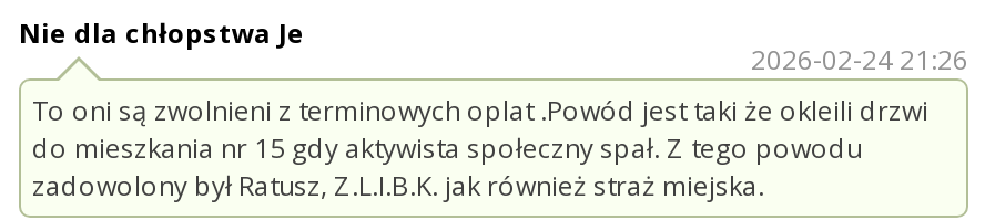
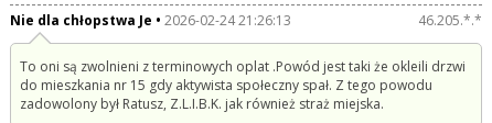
[751,40,968,78] 2026-02-24 21:26 -> [164,11,482,29] 2026-02-24 21:26:13 | 46.205.*.*

